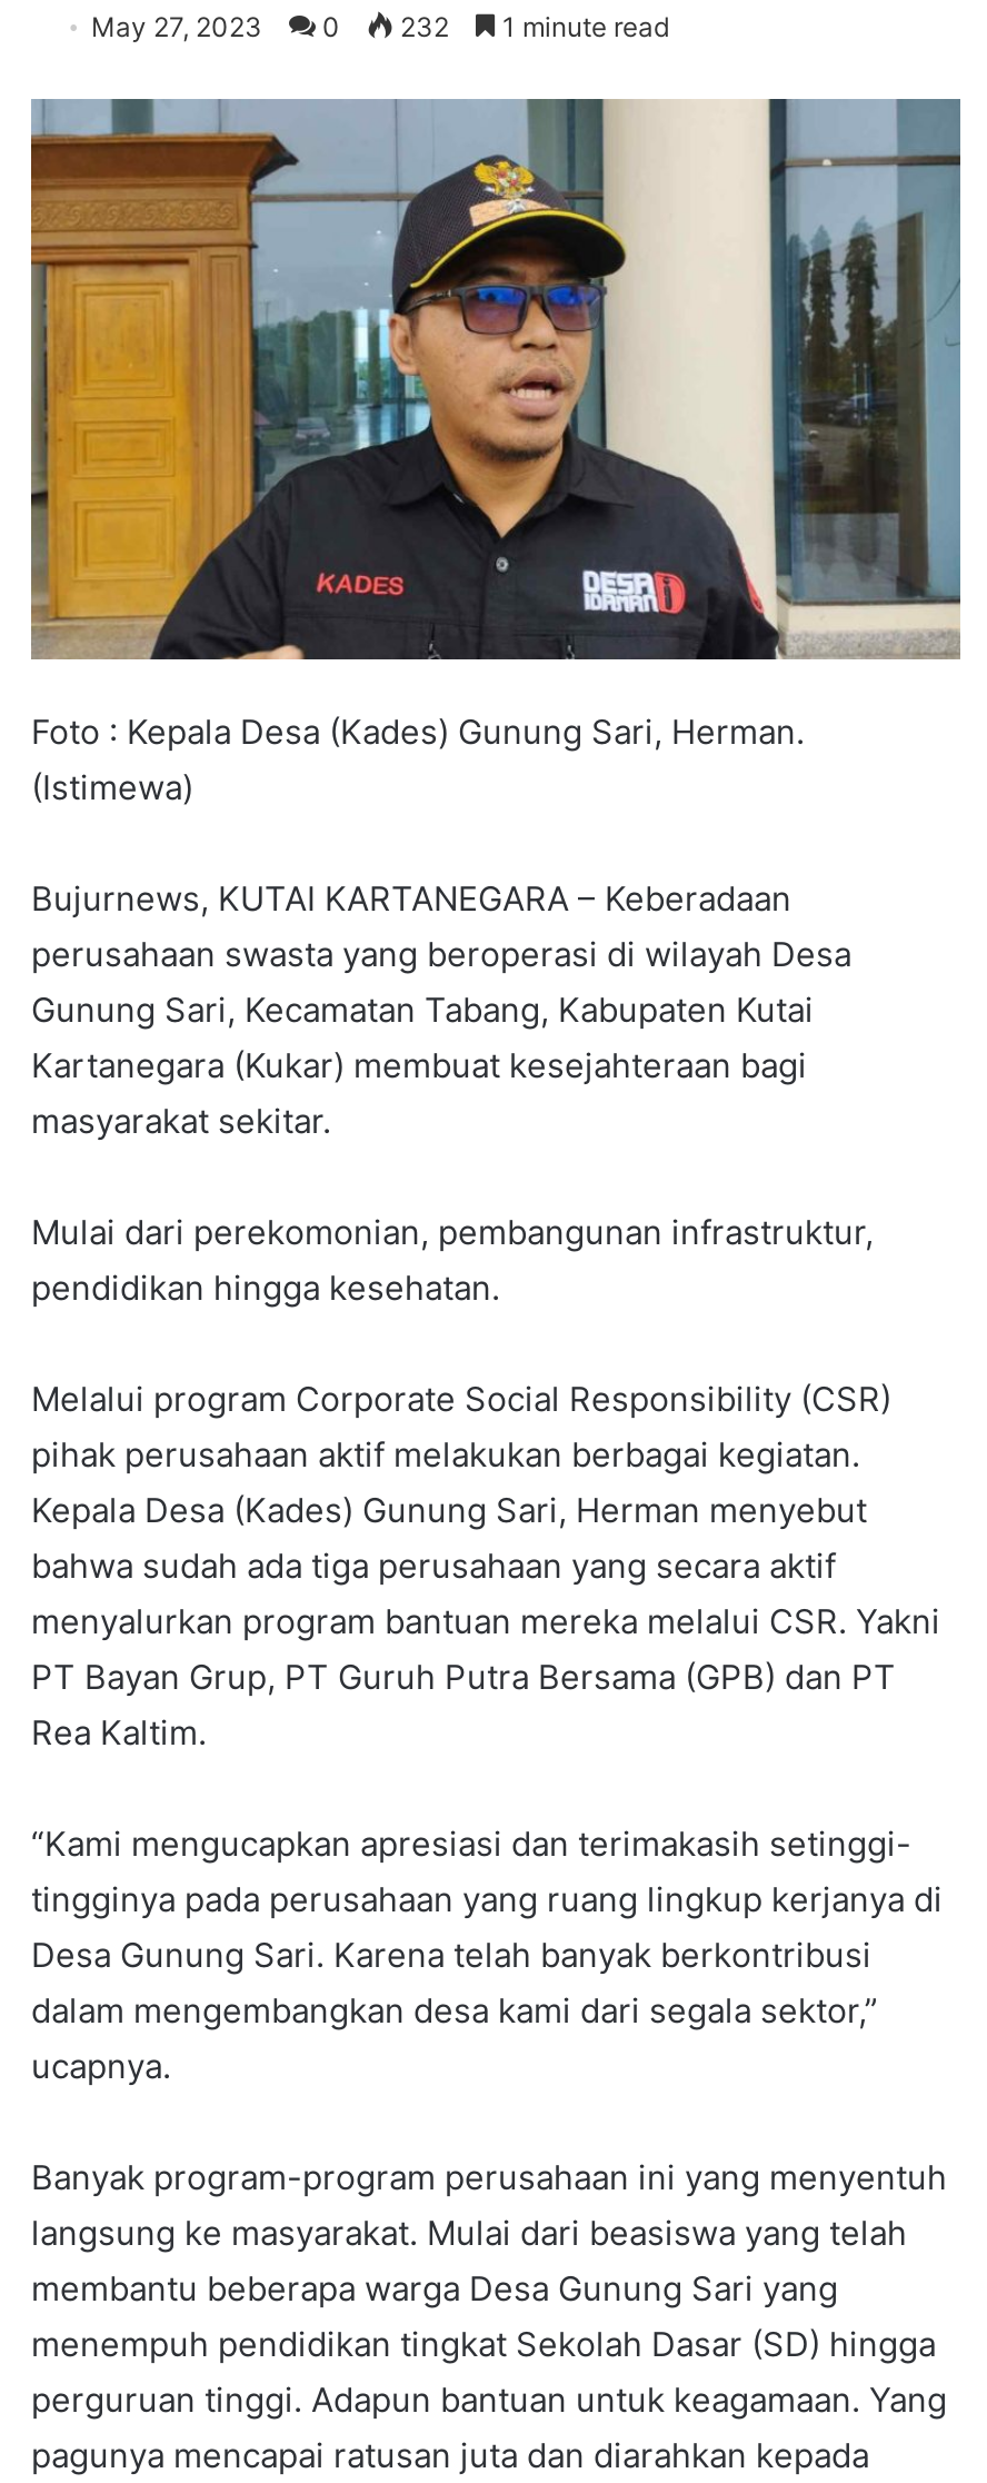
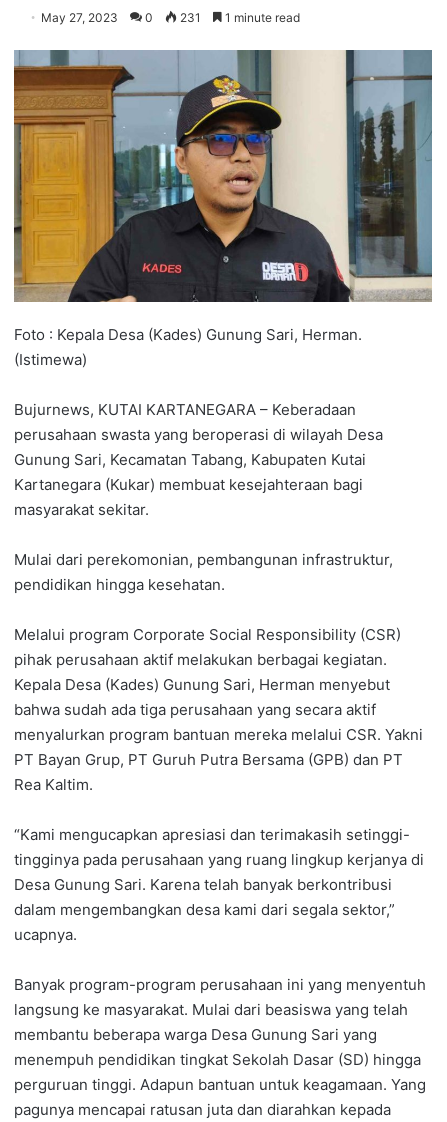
[91,10,669,43] May 27, 2023 0 232 1 minute read -> [41,10,300,25] May 27, 2023 0 231 1 minute read

